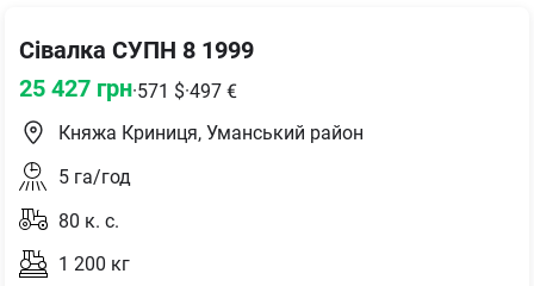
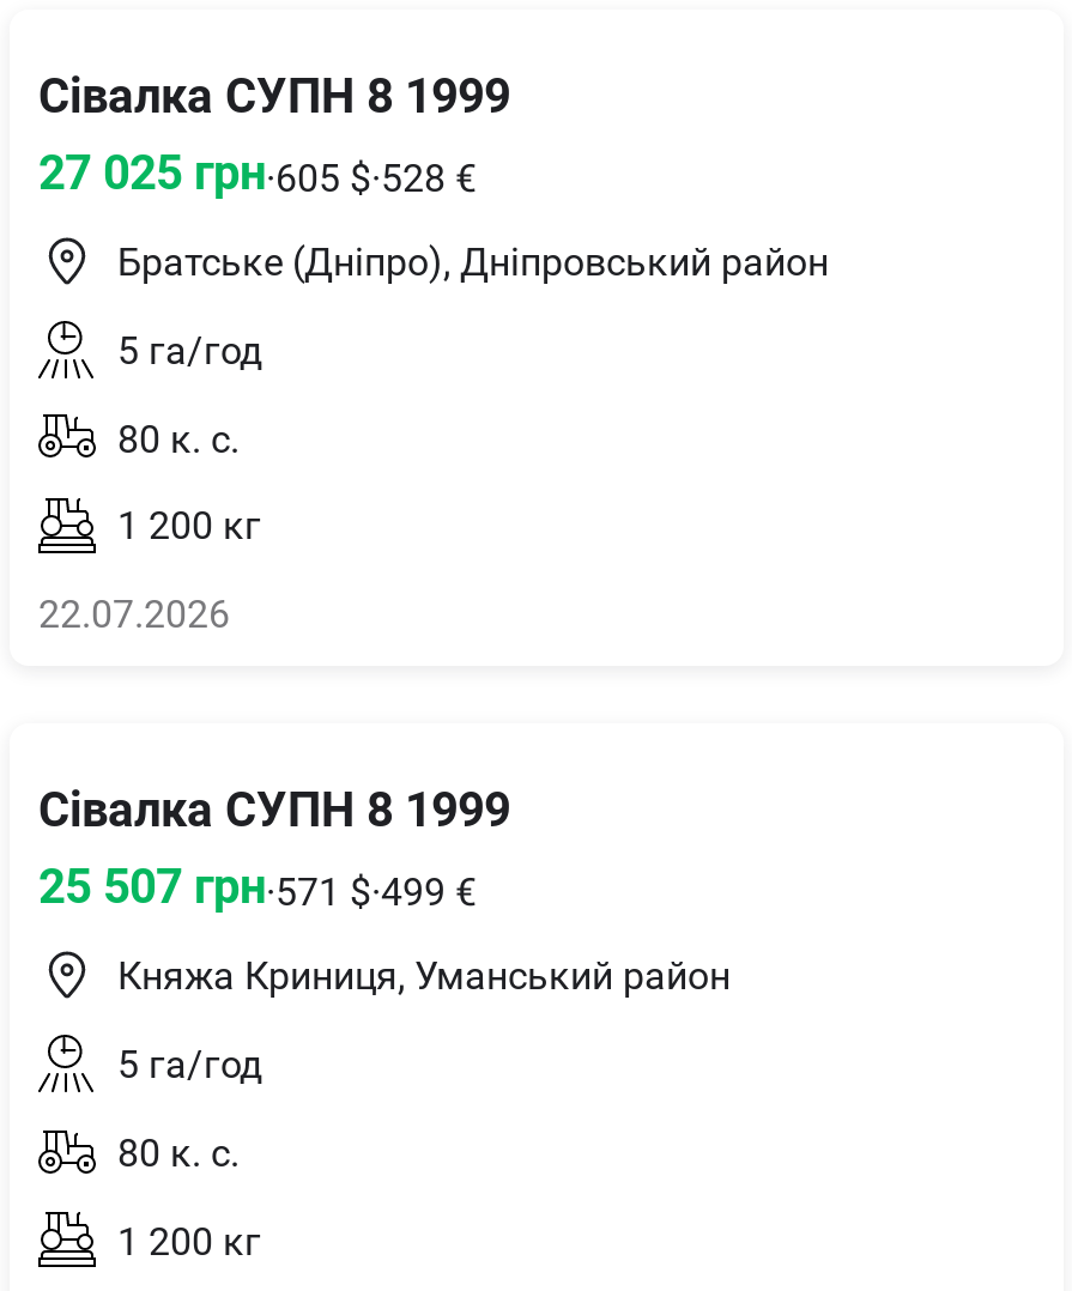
[19,74,237,102] 25 427 грн·571 $·497 € -> [38,144,829,915] 27 025 грн·605 $·528 € | Братське (Дніпро), Дніпровський район | 5 га/год | 80 к. с. | 1 200 кг | 22.07.2026 | Сівалка СУПН 8 1999 | 25 507 грн·571 $·499 €

